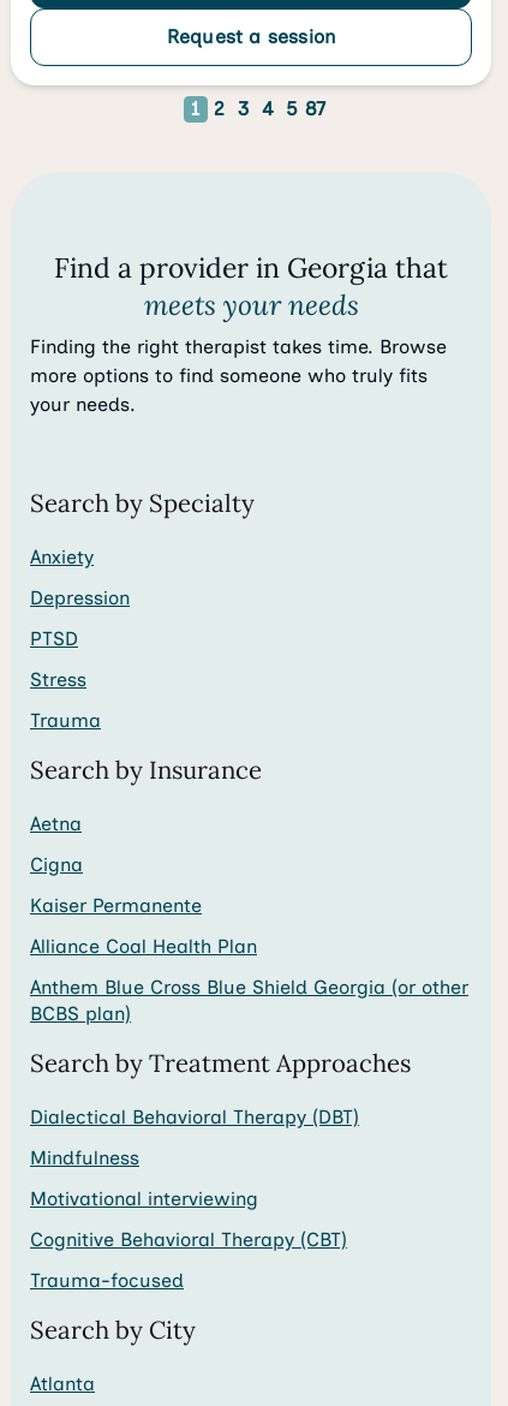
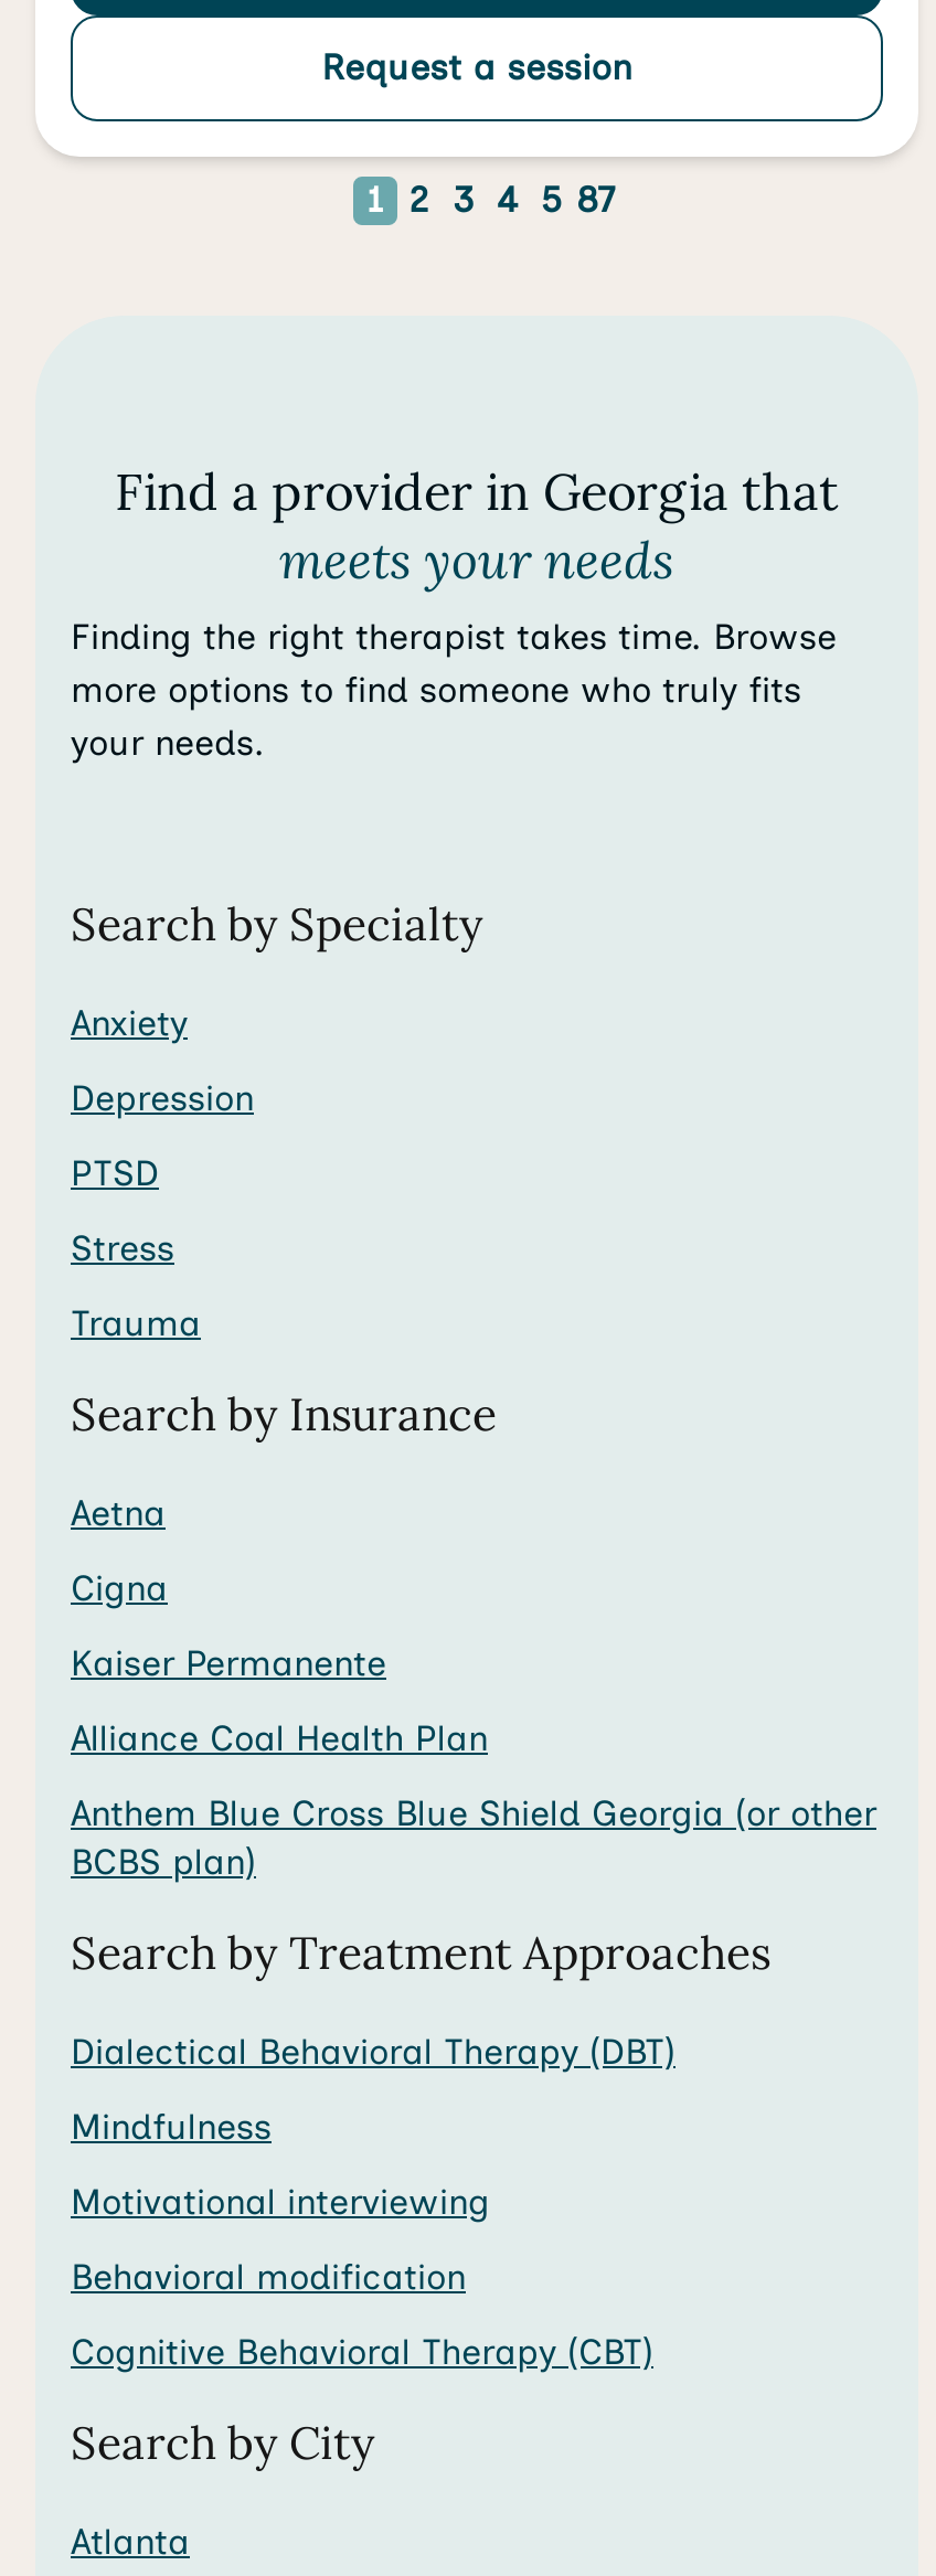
none -> [71,2256,466,2298] Behavioral modification
moved [30,1228,347,1251] -> [71,2331,653,2373]: Cognitive Behavioral Therapy (CBT)
[30,1269,184,1292] Trauma-focused -> none

